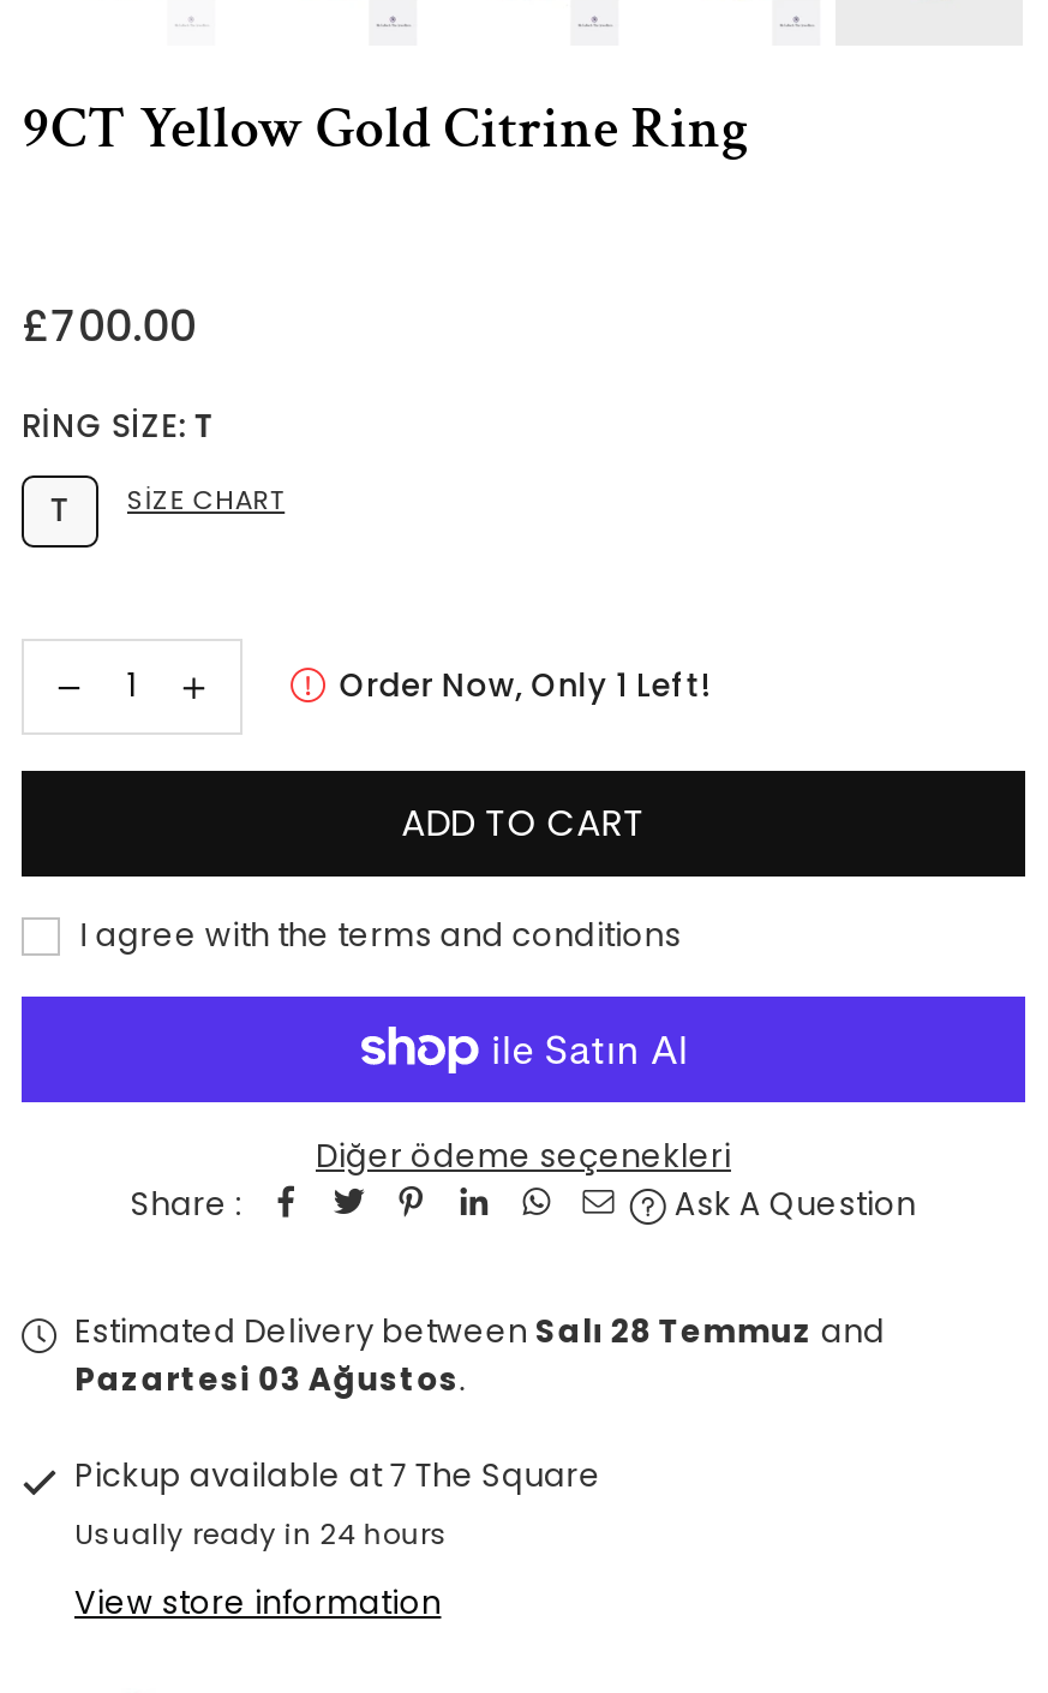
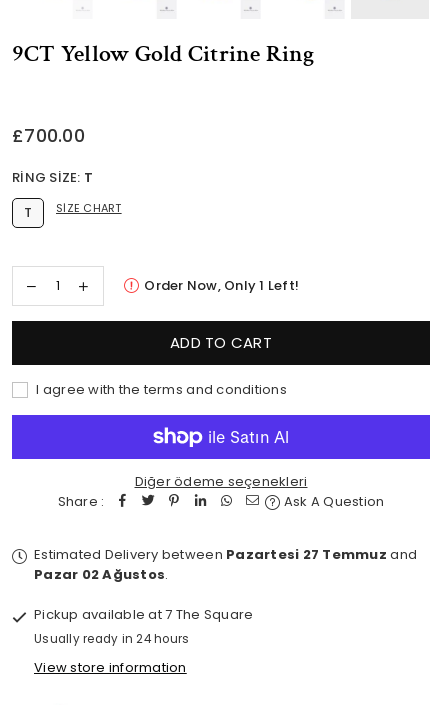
[74,1308,885,1354] Estimated Delivery between Salı 28 Temmuz and -> [34,545,417,564] Estimated Delivery between Pazartesi 27 Temmuz and
[74,1356,467,1402] Pazartesi 03 Ağustos. -> [34,565,168,584] Pazar 02 Ağustos.

